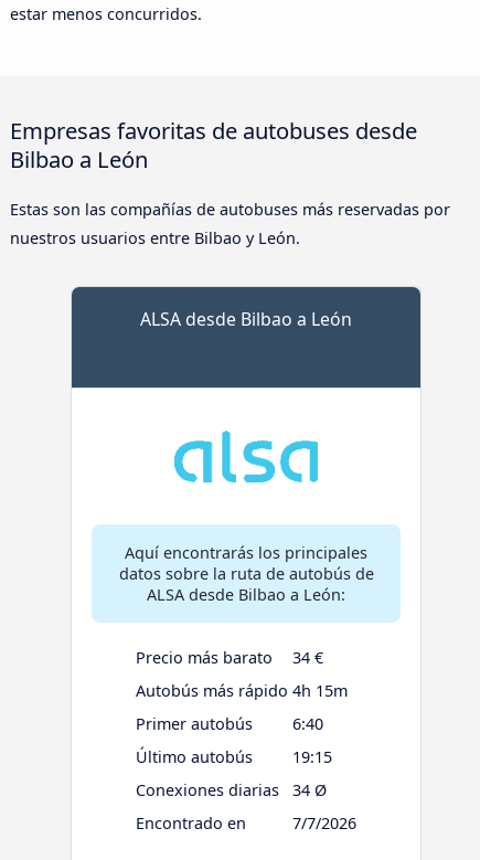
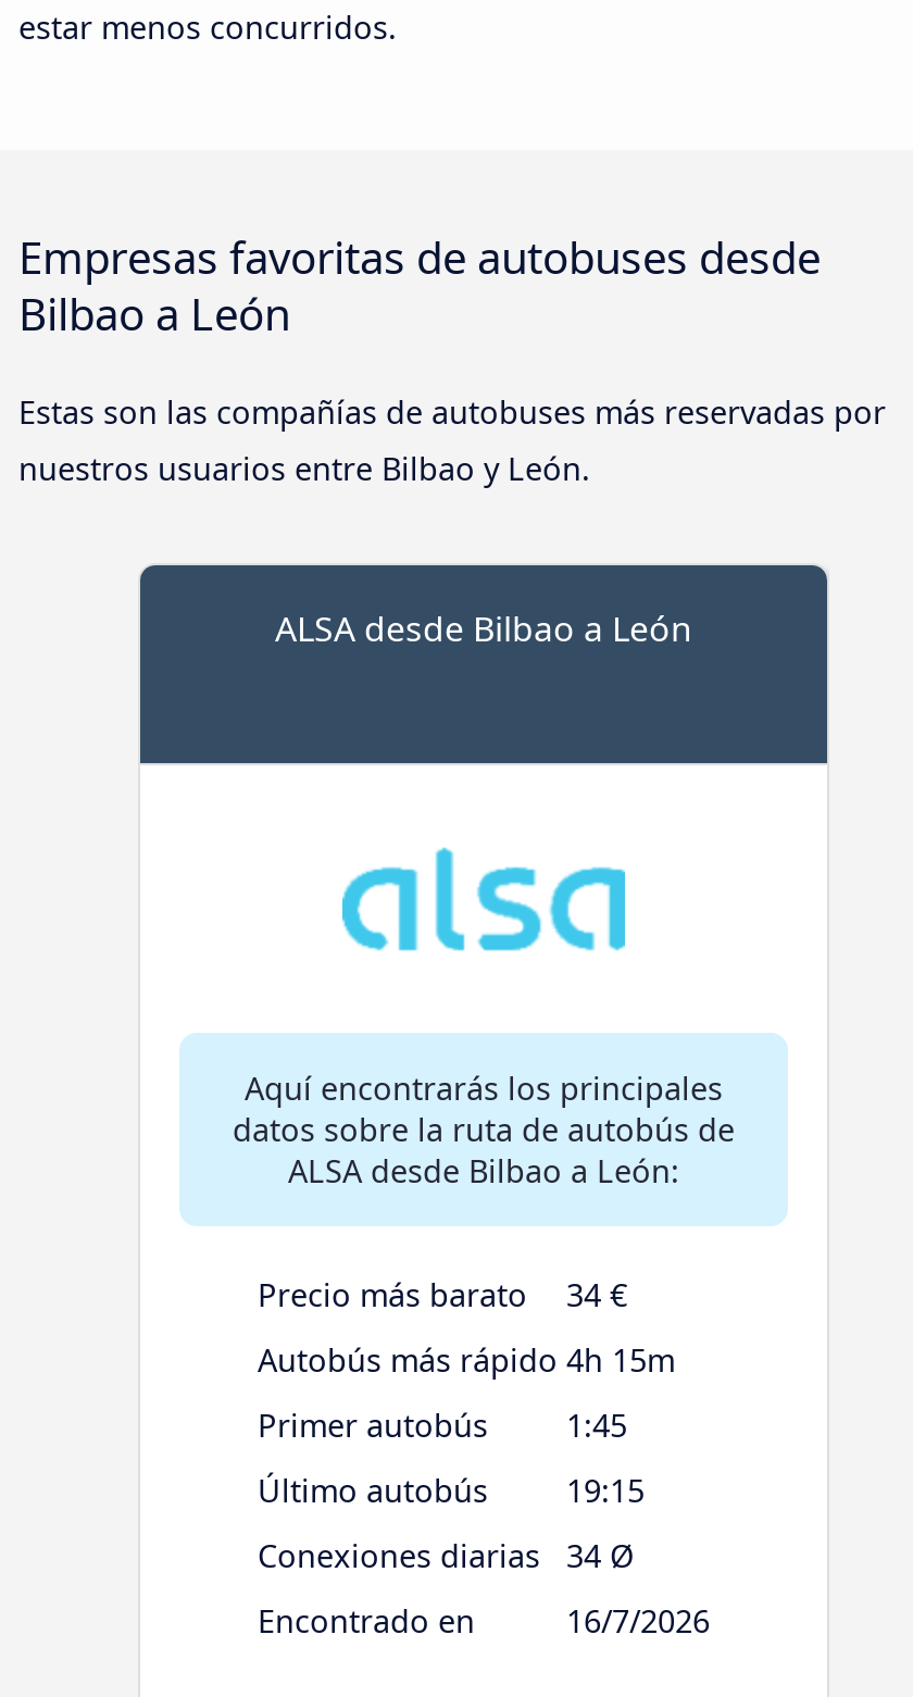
[136,714,323,735] Primer autobús 6:40 -> [258,1405,627,1447] Primer autobús 1:45
[292,813,356,834] 7/7/2026 -> [566,1601,710,1642] 16/7/2026

